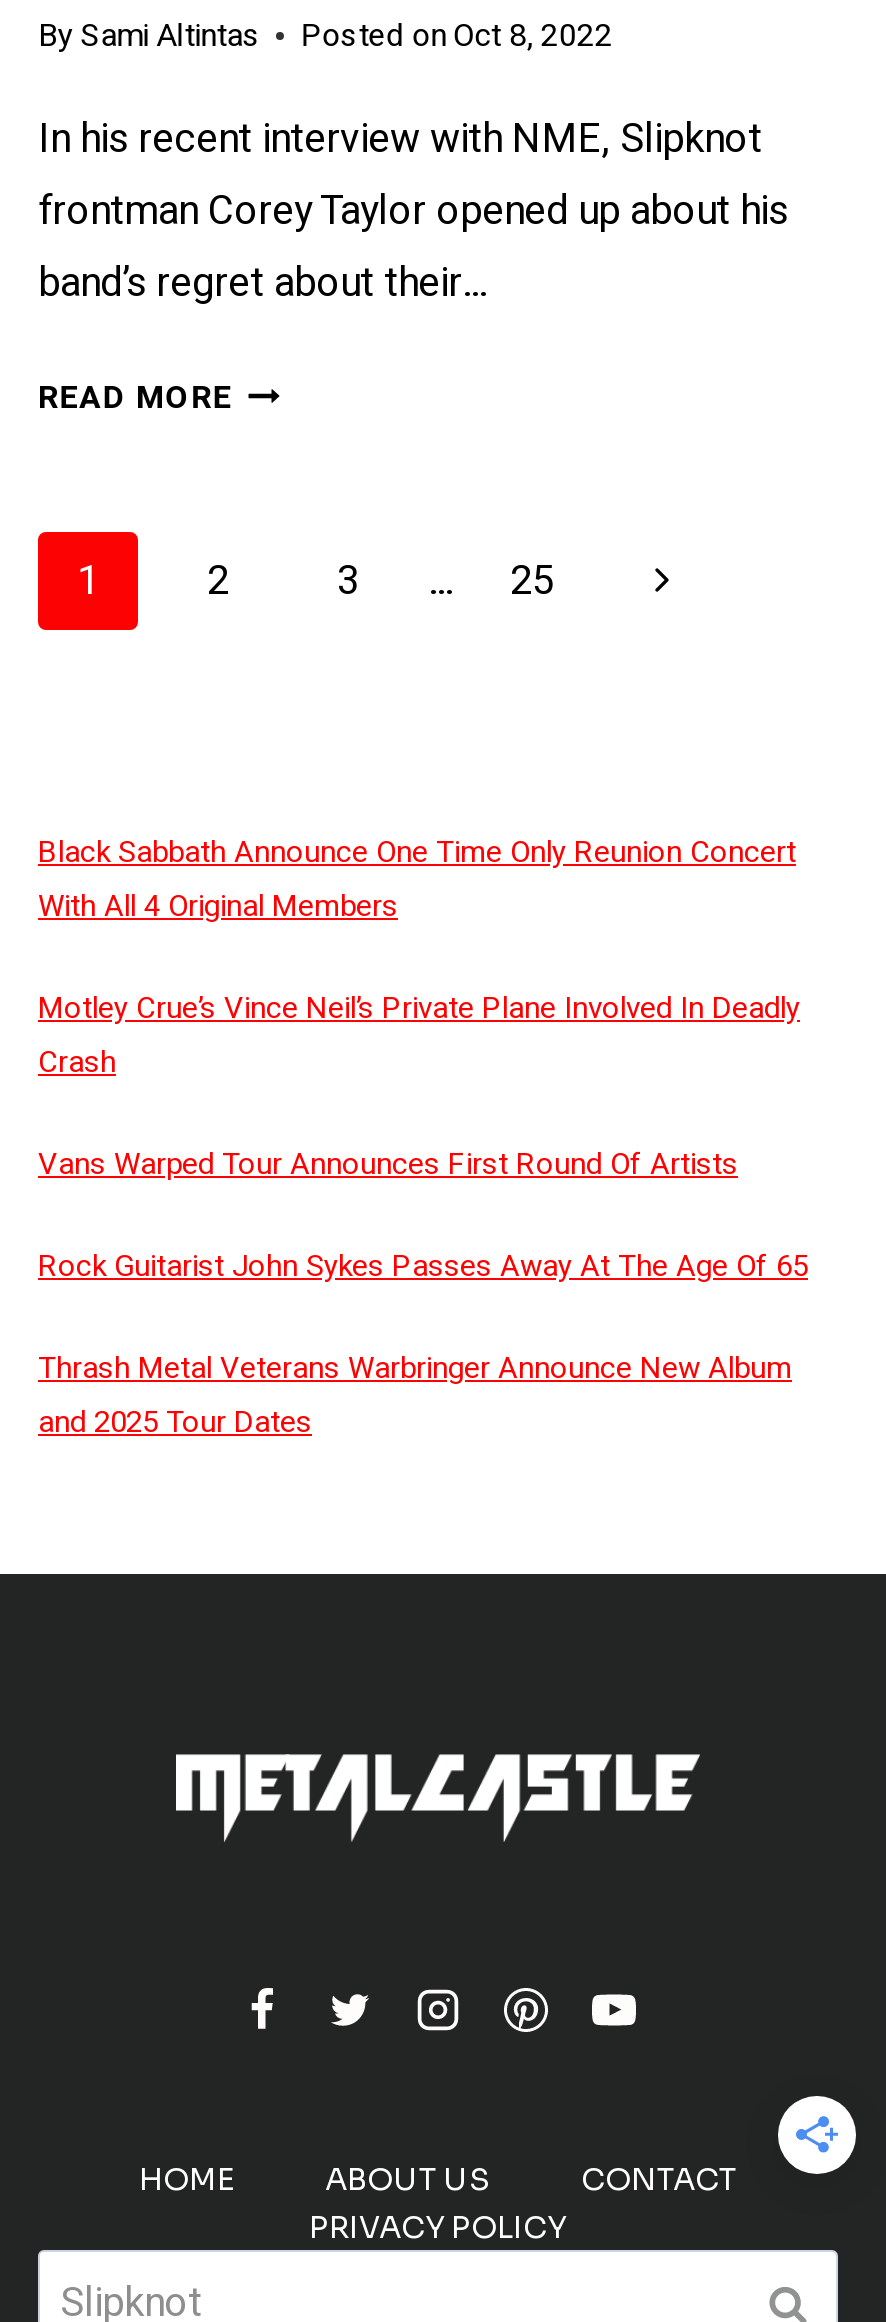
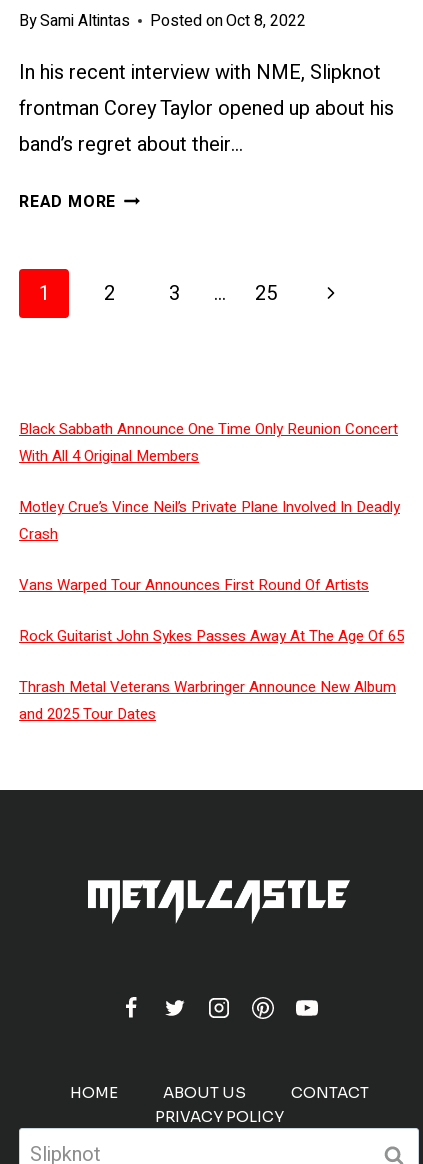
[776,2094,858,2176] [image] -> none

